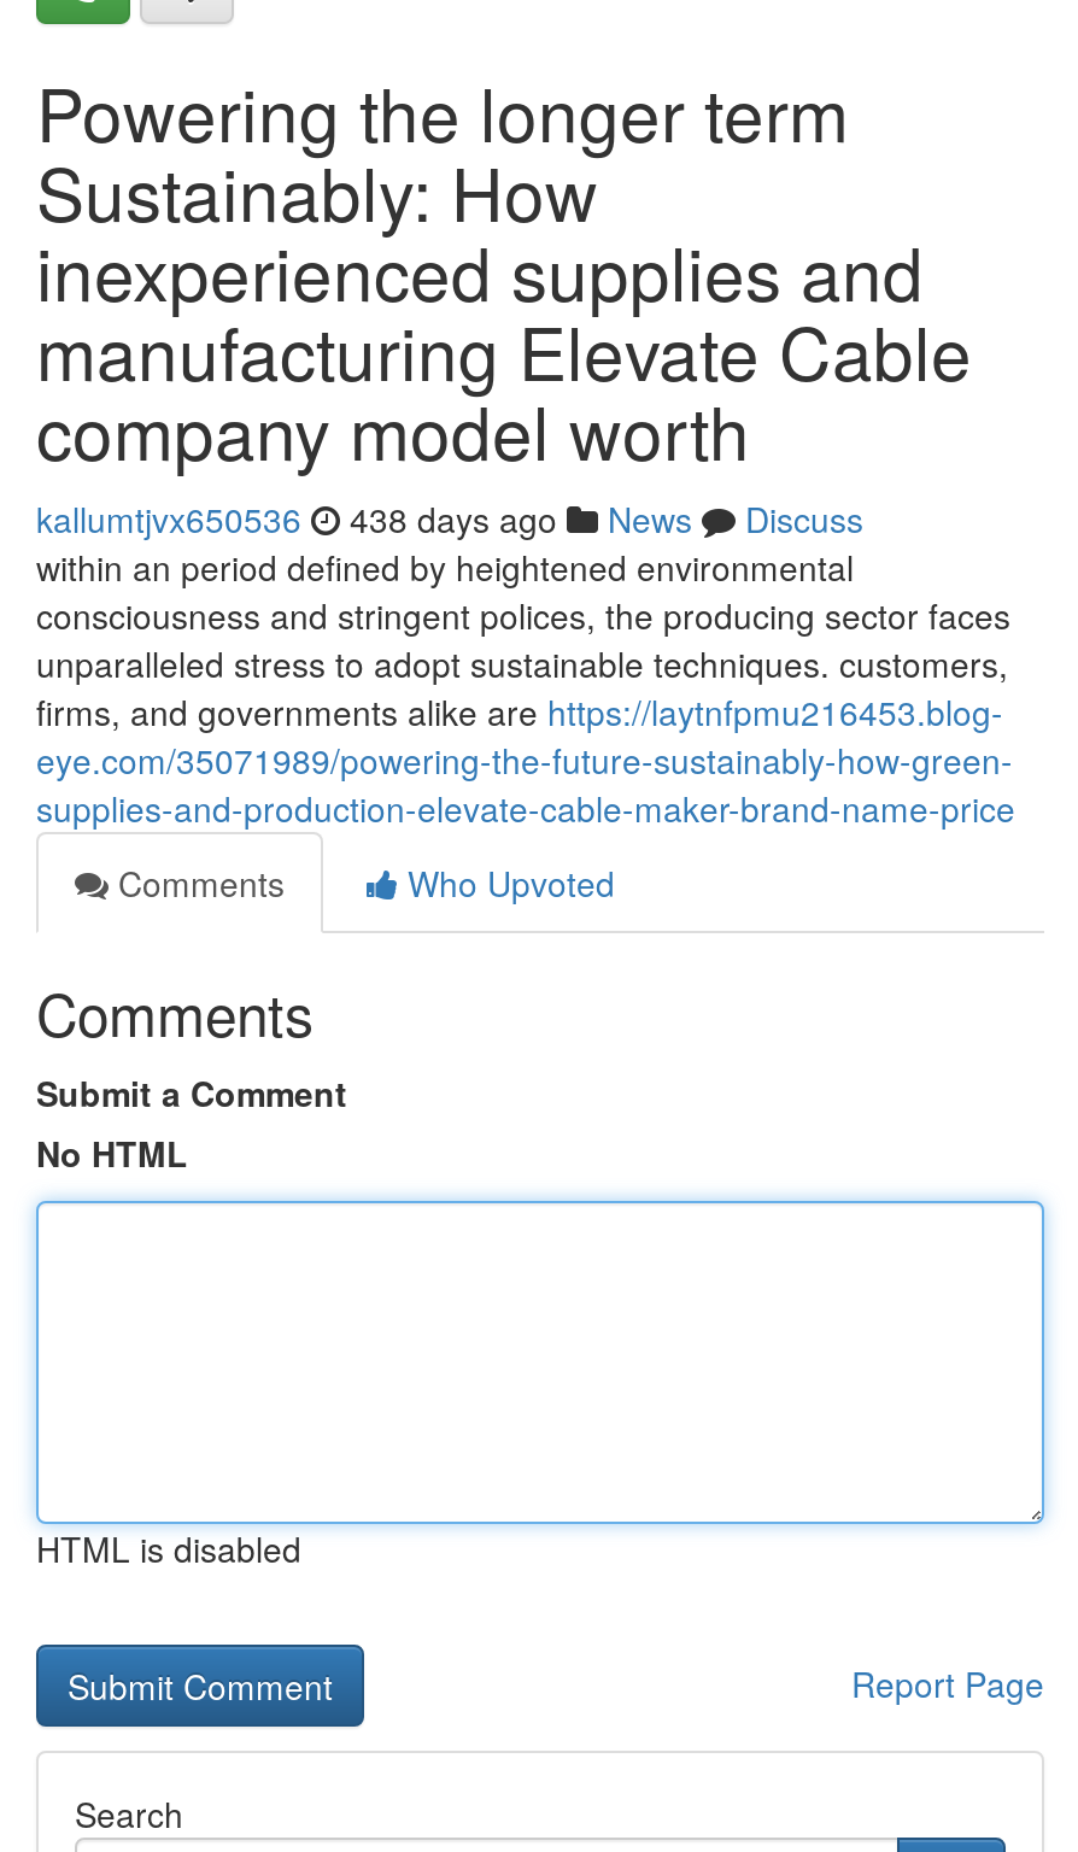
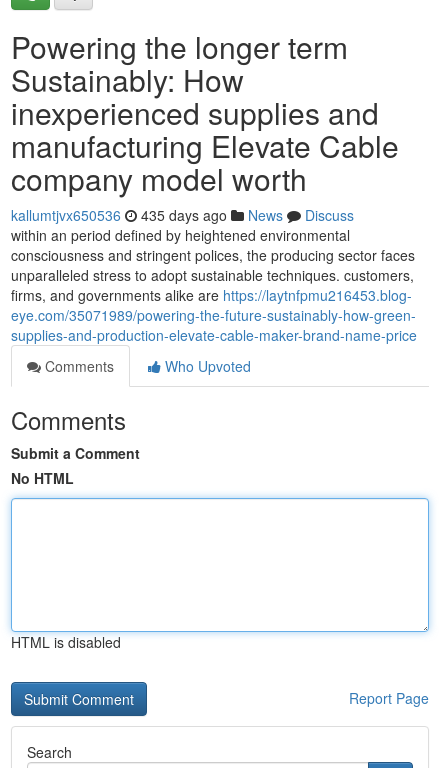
[36,494,863,543] kallumtjvx650536 438 days ago News Discuss -> [11,205,354,225] kallumtjvx650536 435 days ago News Discuss

